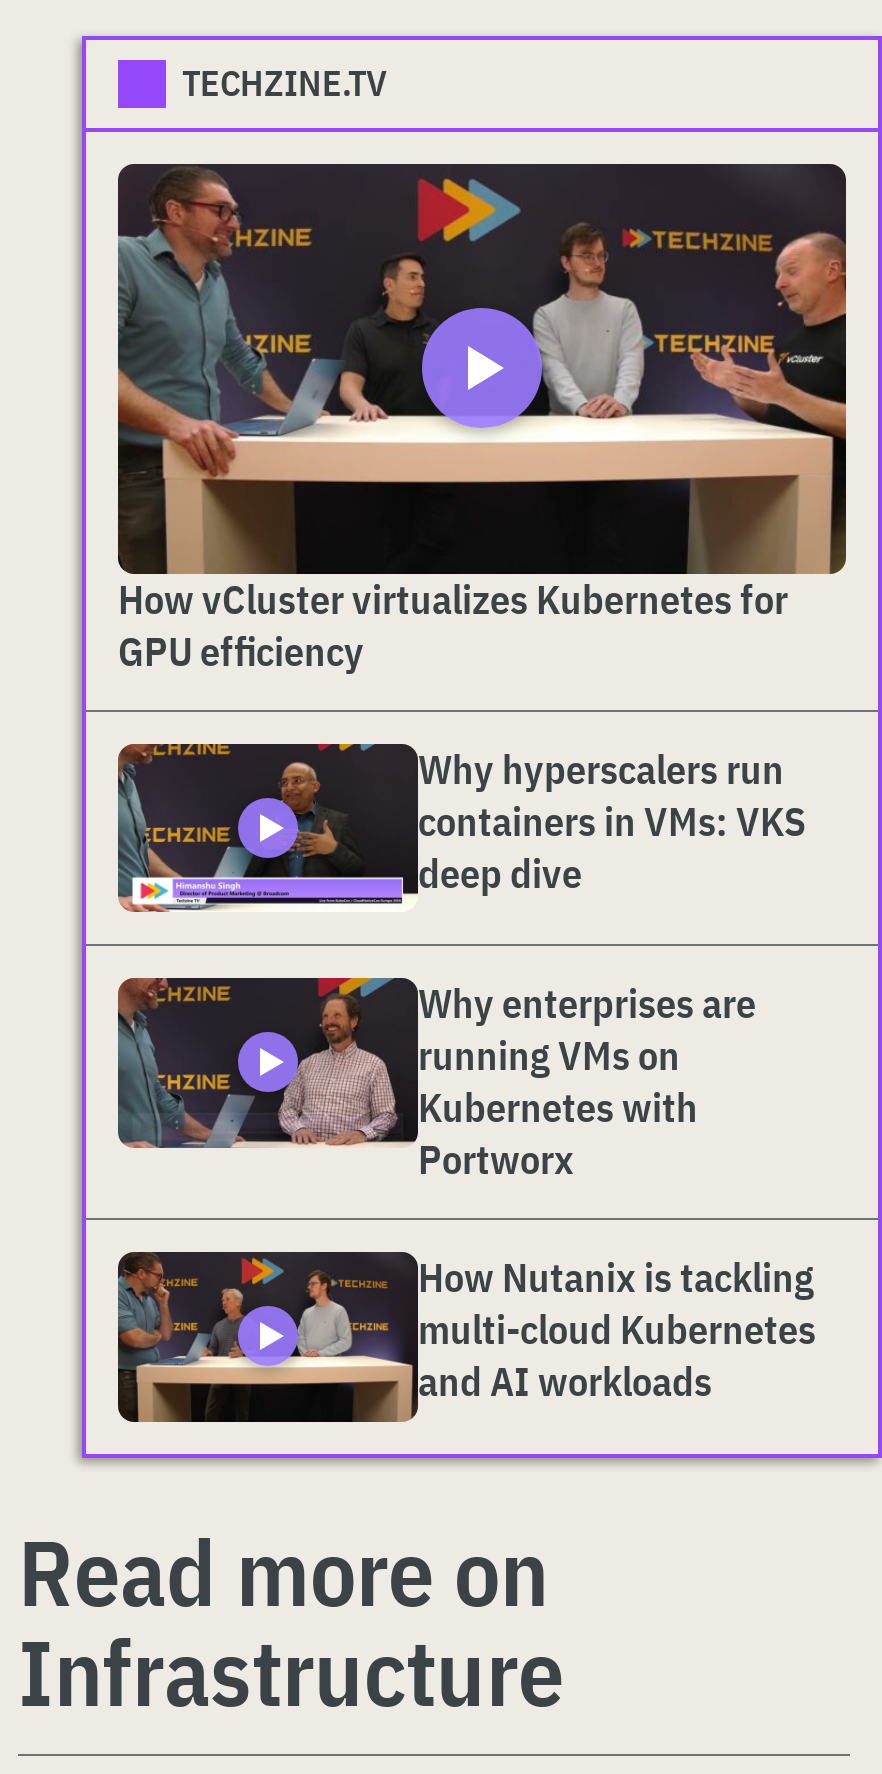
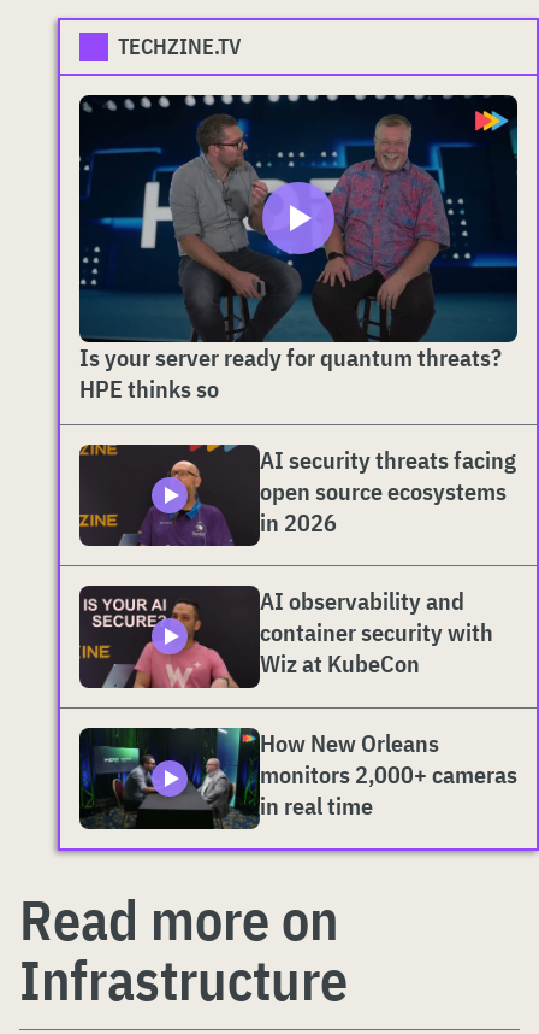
[116,164,848,678] [image] | How vCluster virtualizes Kubernetes for | GPU efficiency -> [79,95,519,405] [image] | Is your server ready for quantum threats? | HPE thinks so
[118,742,806,912] [image] | Why hyperscalers run | containers in VMs: VKS | deep dive -> [79,443,516,547] [image] | AI security threats facing | open source ecosystems | in 2026
[116,976,756,1186] [image] | Why enterprises are | running VMs on | Kubernetes with | Portworx -> [79,584,493,689] [image] | AI observability and | container security with | Wiz at KubeCon
[116,1250,816,1422] [image] | How Nutanix is tackling | multi-cloud Kubernetes | and AI workloads -> [78,726,517,830] [image] | How New Orleans | monitors 2,000+ cameras | in real time

